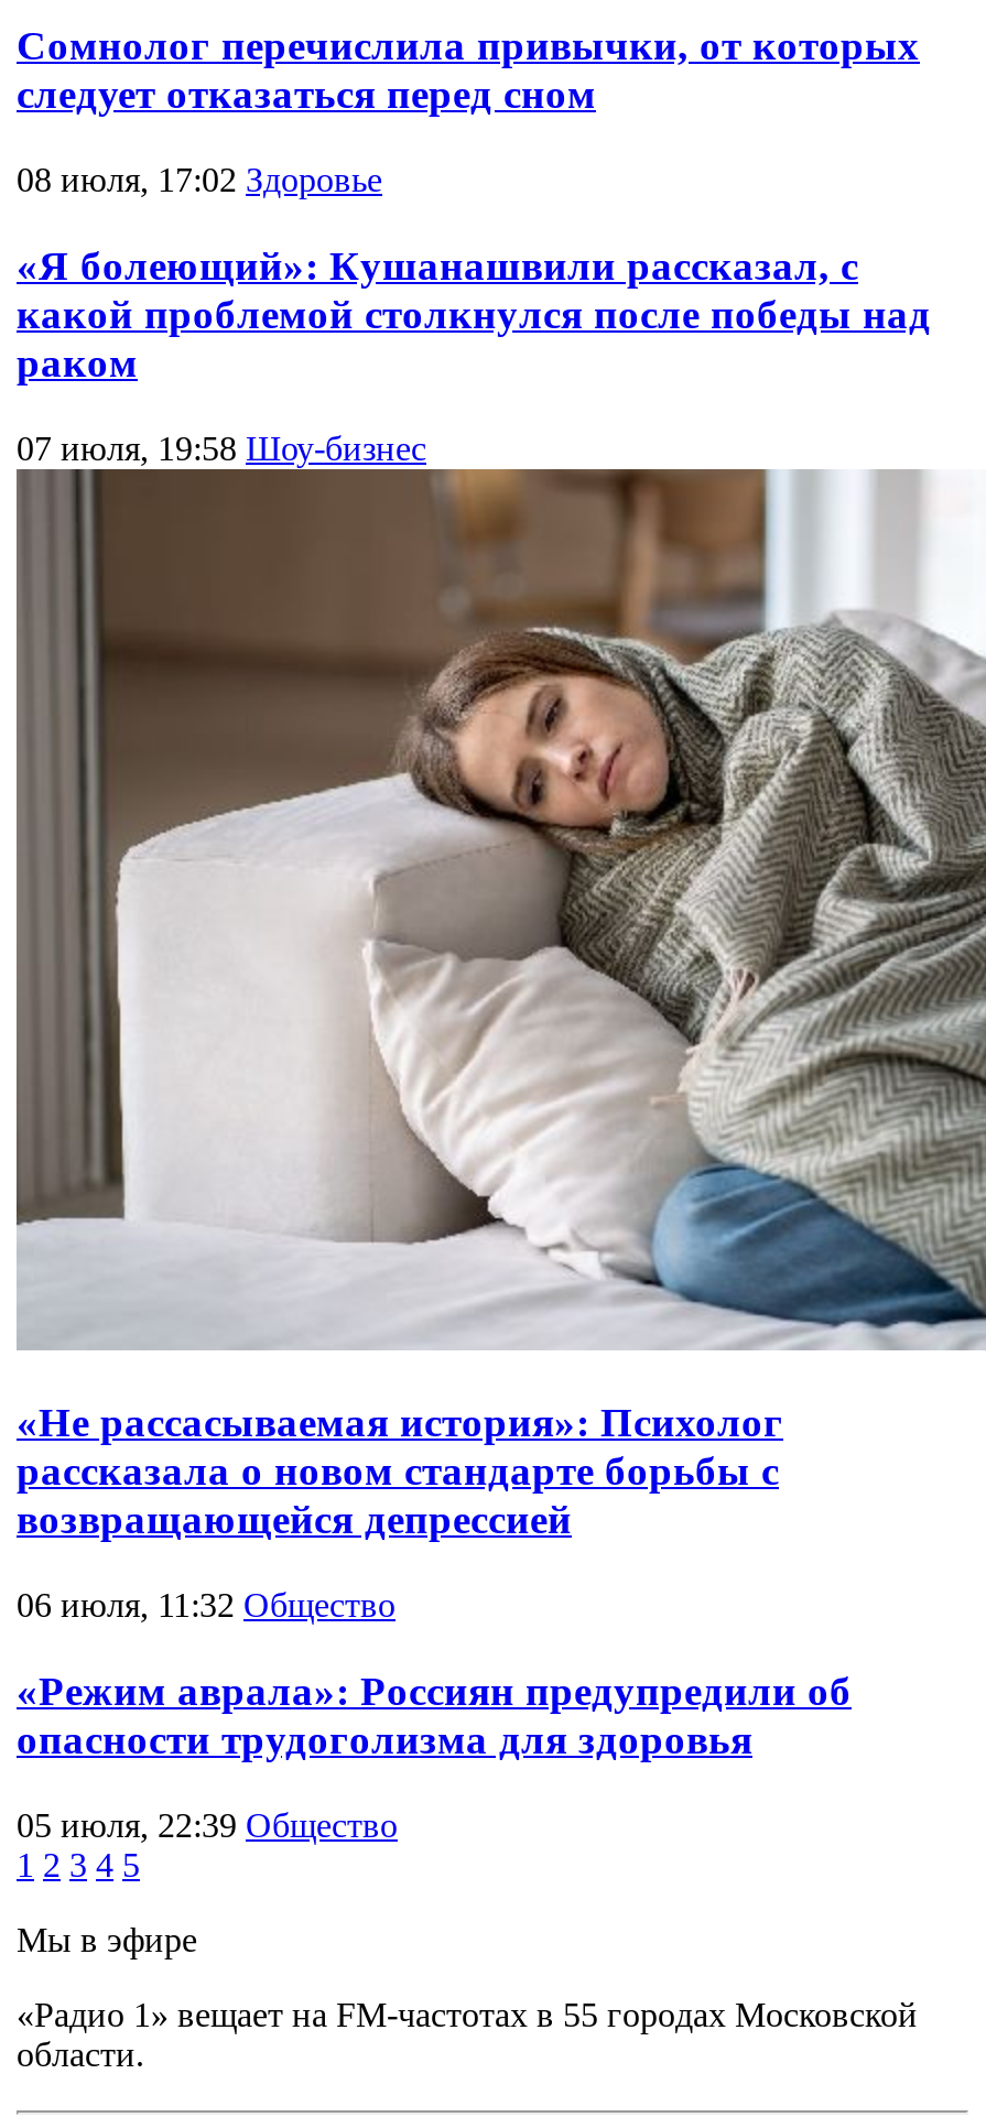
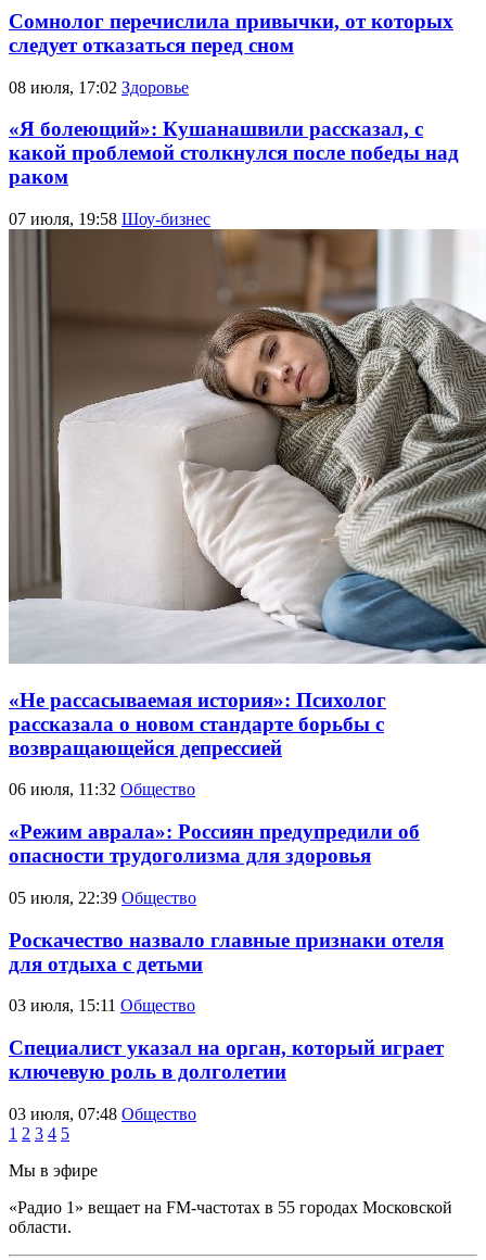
none -> [9,928,444,1123] Роскачество назвало главные признаки отеля | для отдыха с детьми | 03 июля, 15:11 Общество | Специалист указал на орган, который играет | ключевую роль в долголетии | 03 июля, 07:48 Общество

